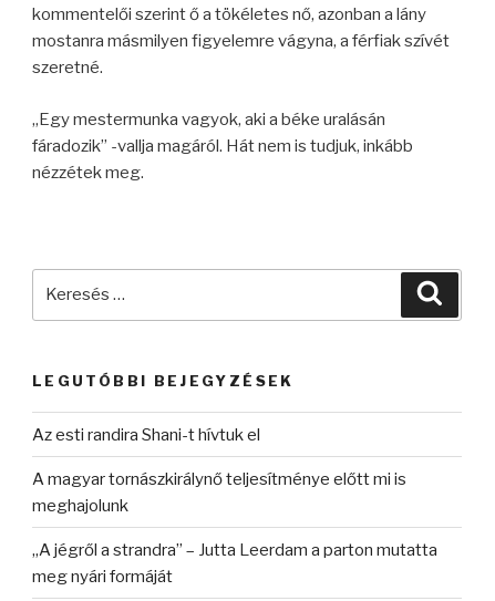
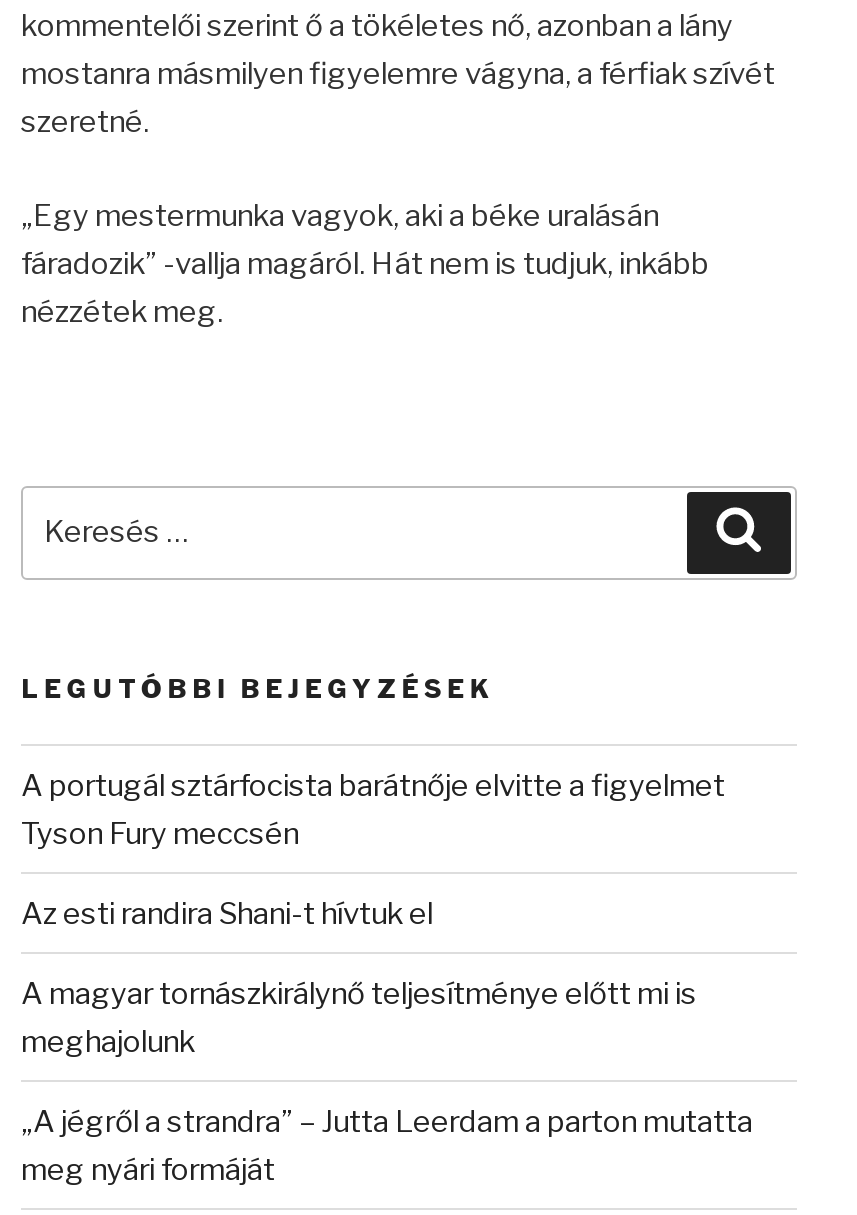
none -> [21,768,725,852] A portugál sztárfocista barátnője elvitte a figyelmet | Tyson Fury meccsén

